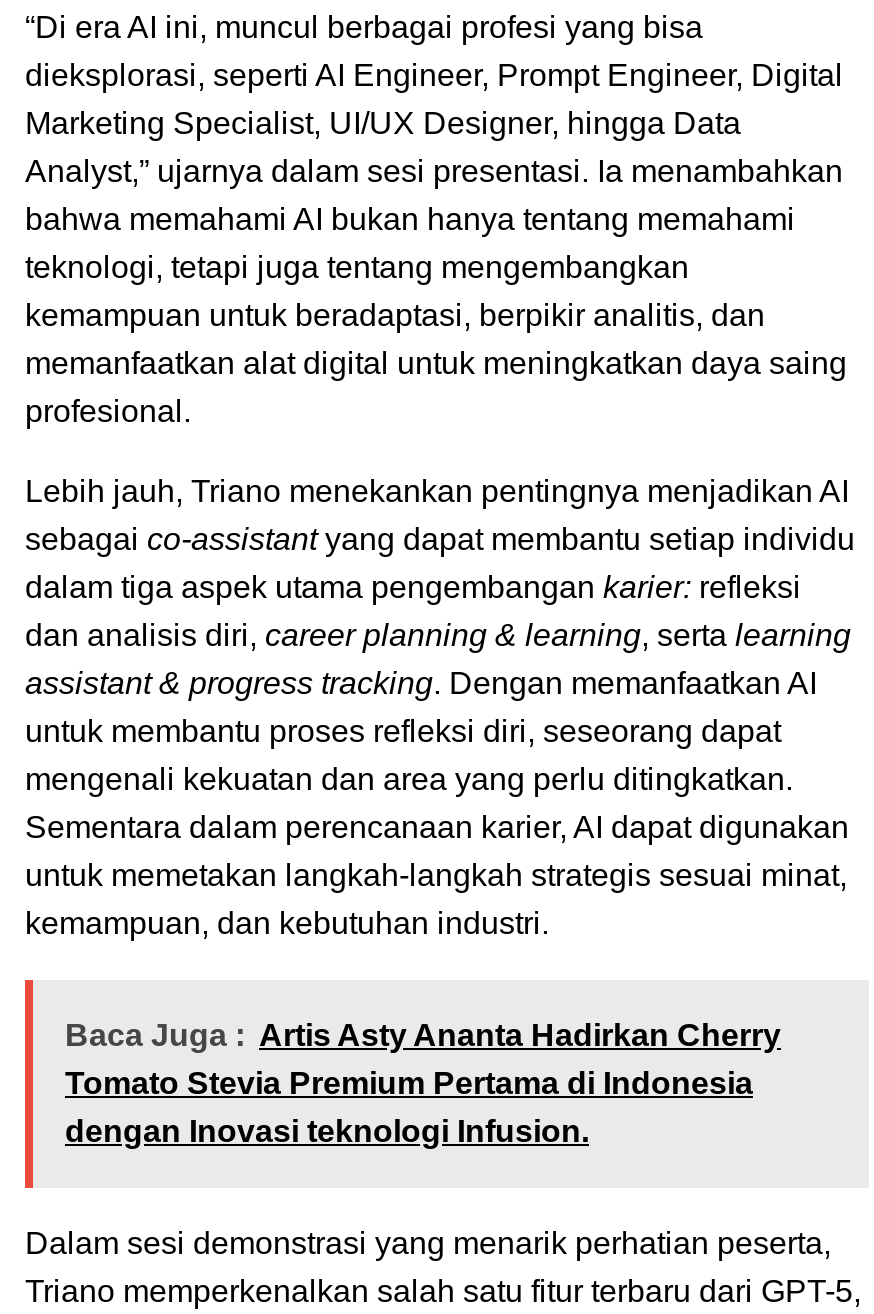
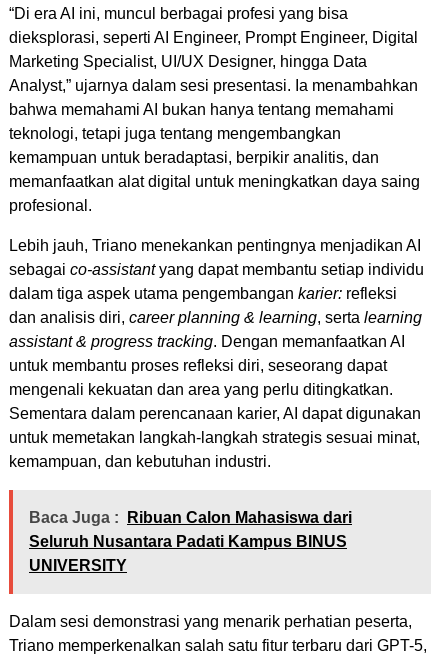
[65,1017,781,1147] Baca Juga : Artis Asty Ananta Hadirkan Cherry | Tomato Stevia Premium Pertama di Indonesia | dengan Inovasi teknologi Infusion. -> [29,509,352,574] Baca Juga : Ribuan Calon Mahasiswa dari | Seluruh Nusantara Padati Kampus BINUS | UNIVERSITY

